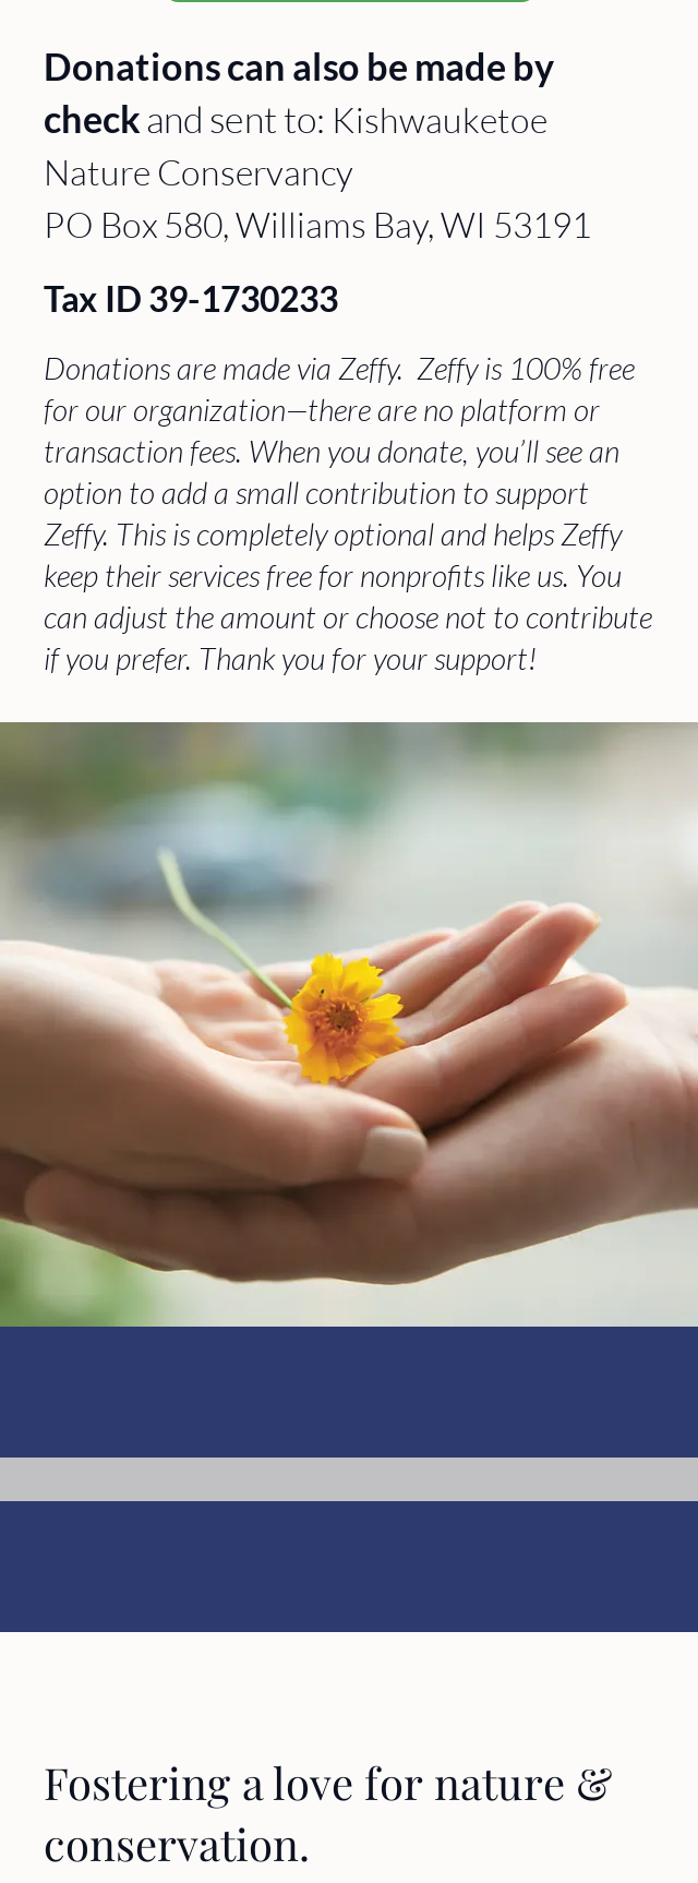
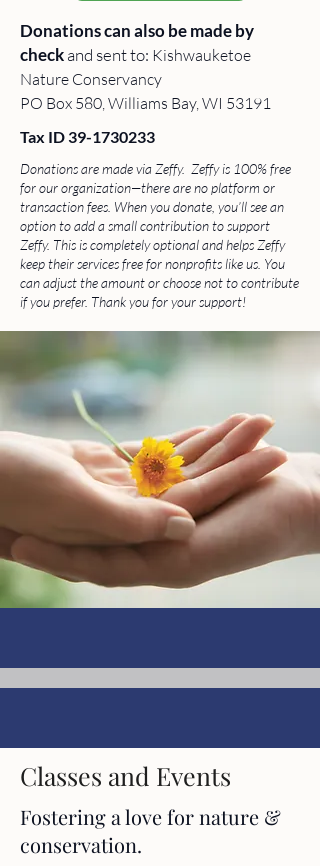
none -> [20,758,231,791] Classes and Events

